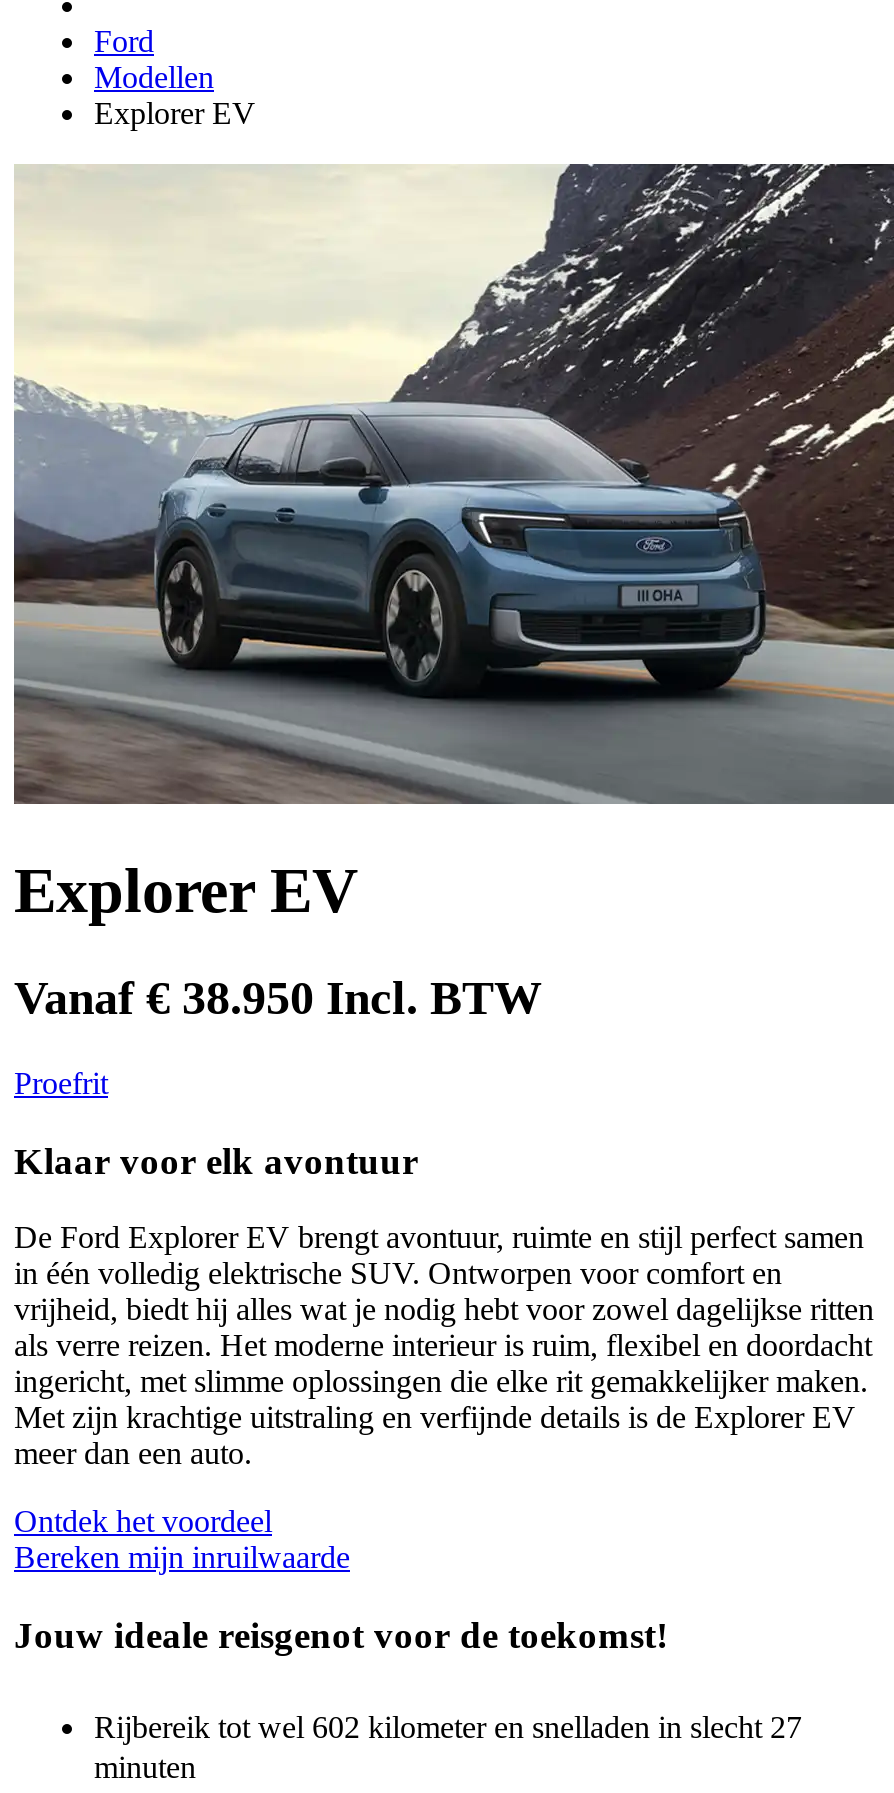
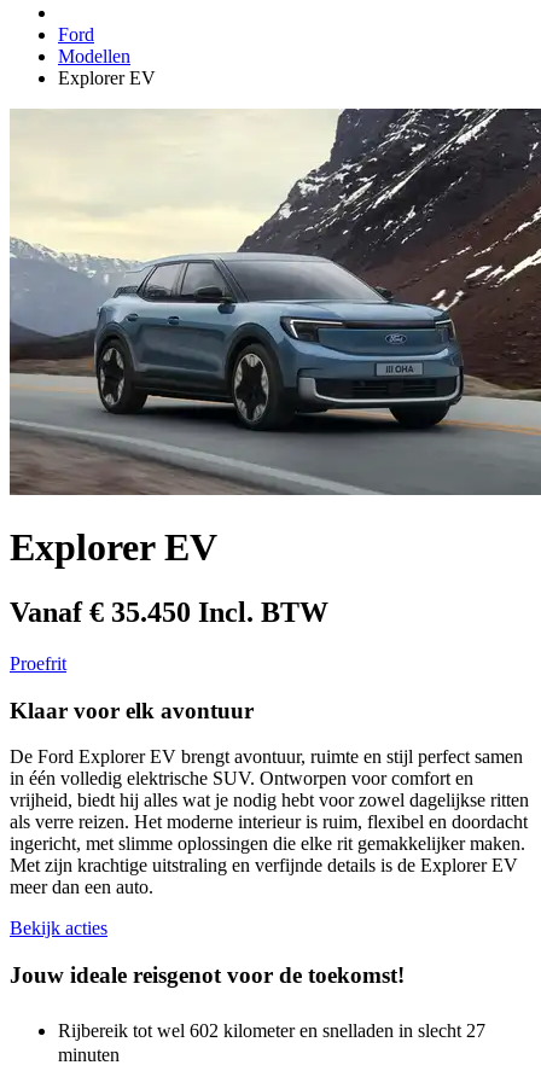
[14,972,542,1024] Vanaf € 38.950 Incl. BTW -> [10,596,328,628] Vanaf € 35.450 Incl. BTW
[14,1504,350,1574] Ontdek het voordeel | Bereken mijn inruilwaarde -> [10,918,107,938] Bekijk acties

